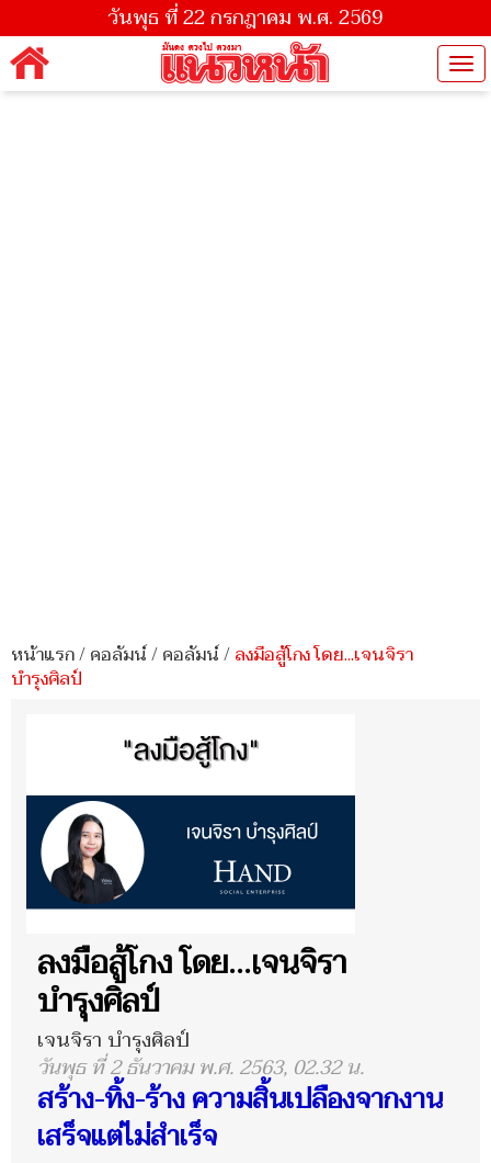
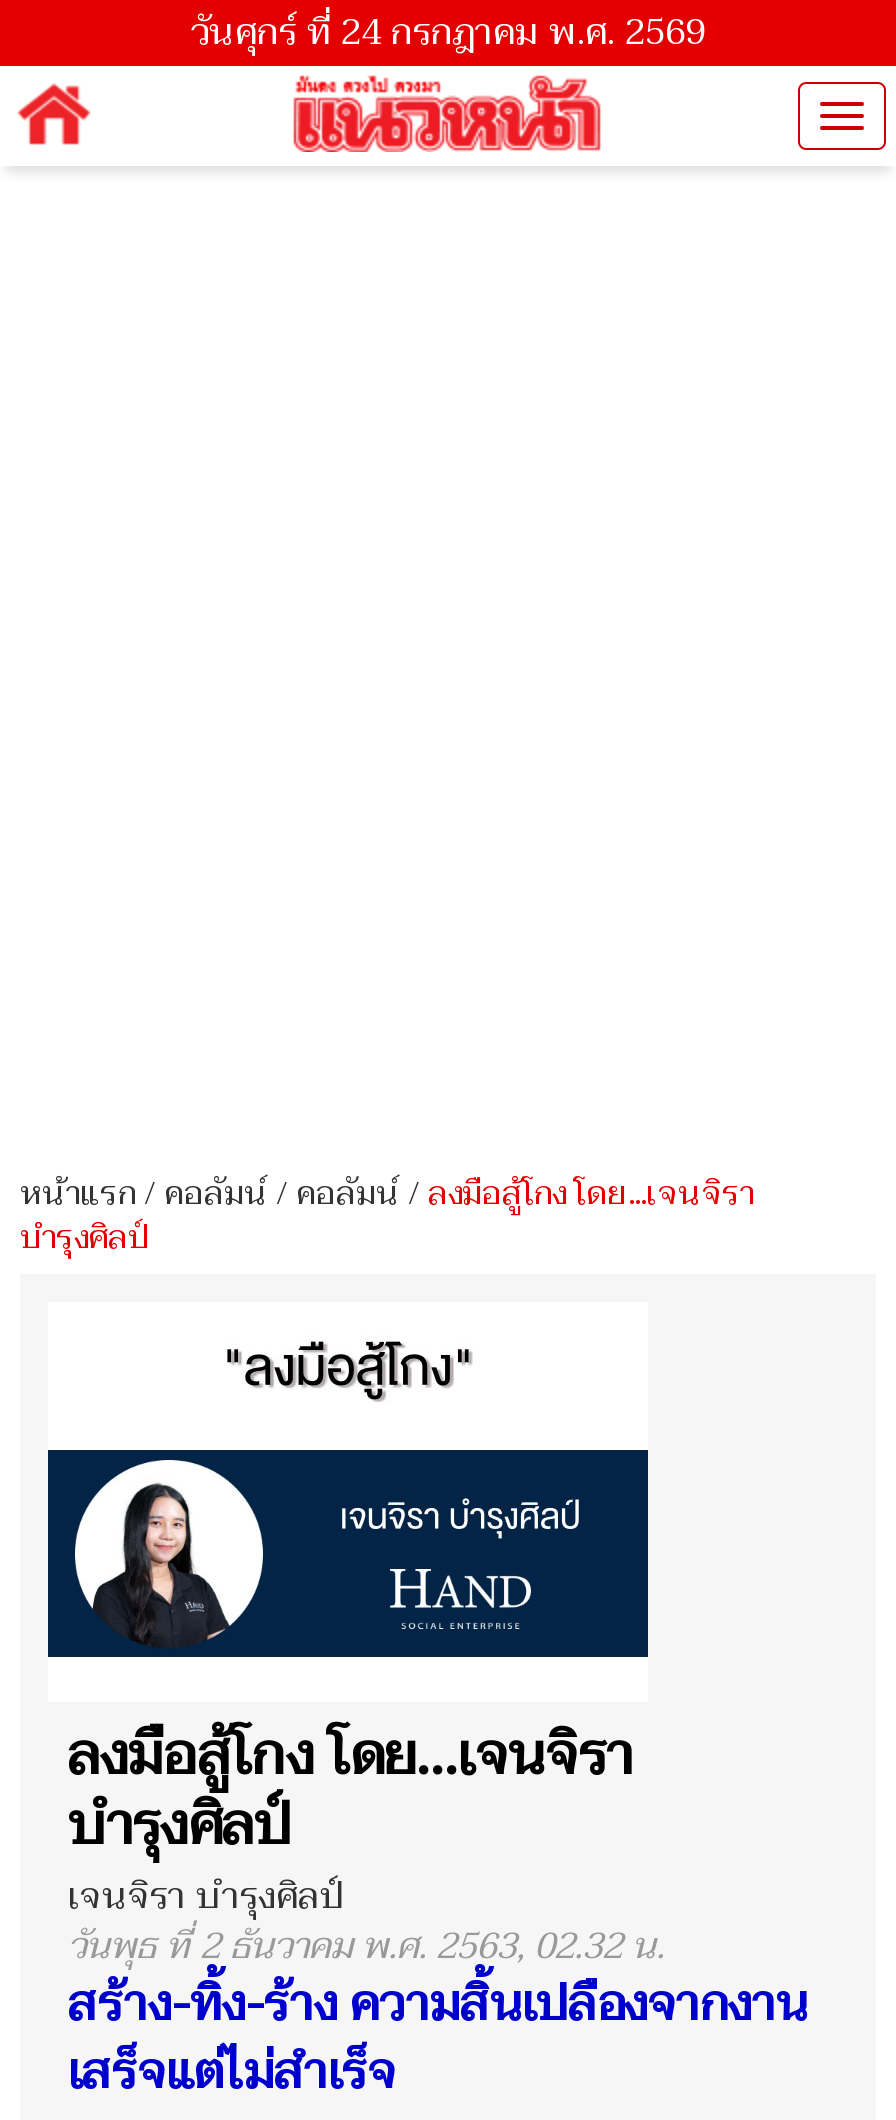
[109,1,382,35] วันพุธ ที่ 22 กรกฎาคม พ.ศ. 2569 -> [191,2,705,64] วันศุกร์ ที่ 24 กรกฎาคม พ.ศ. 2569

